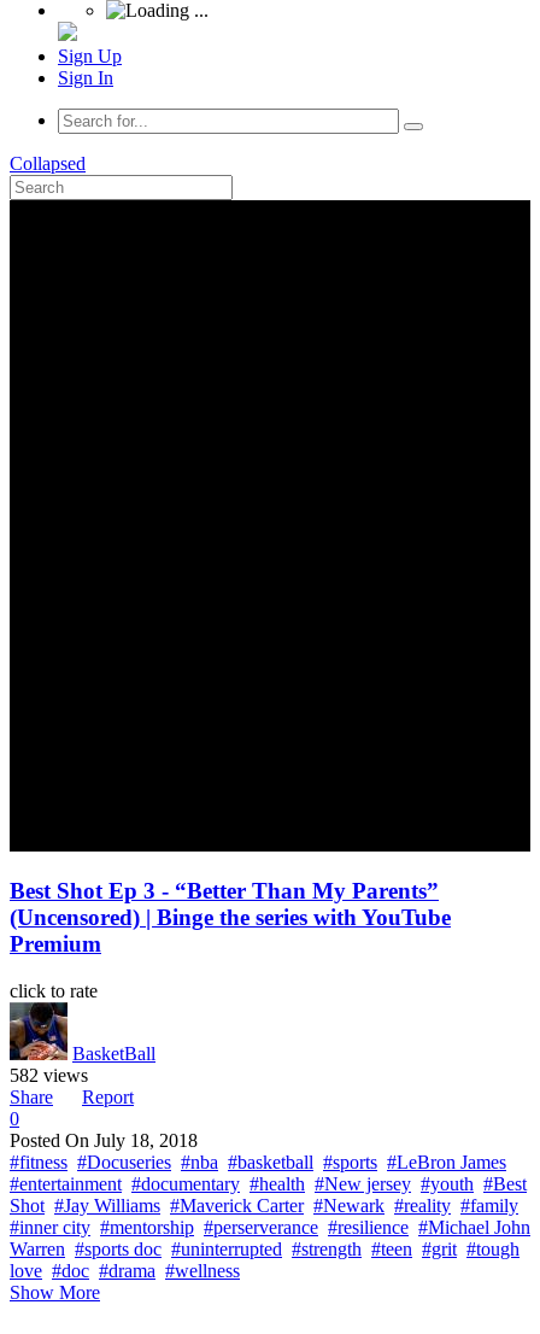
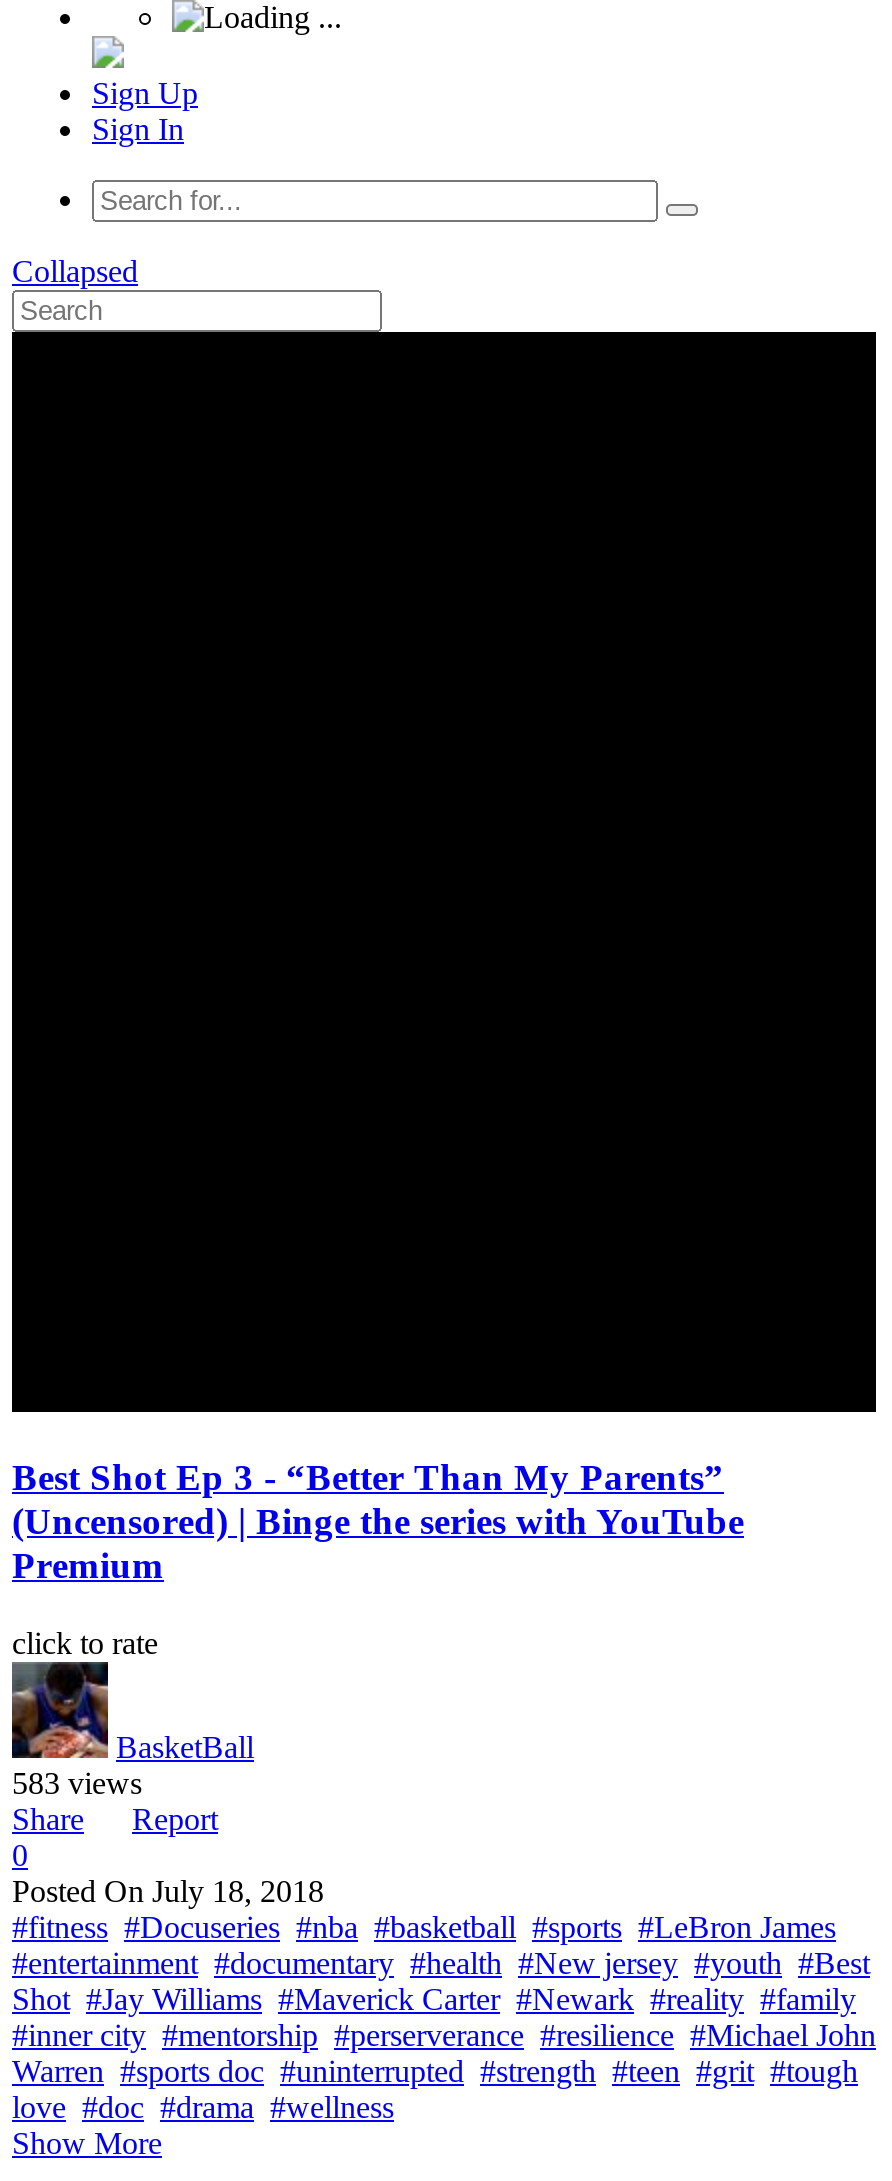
[10,1065,88,1086] 582 views -> [12,1766,142,1800] 583 views

